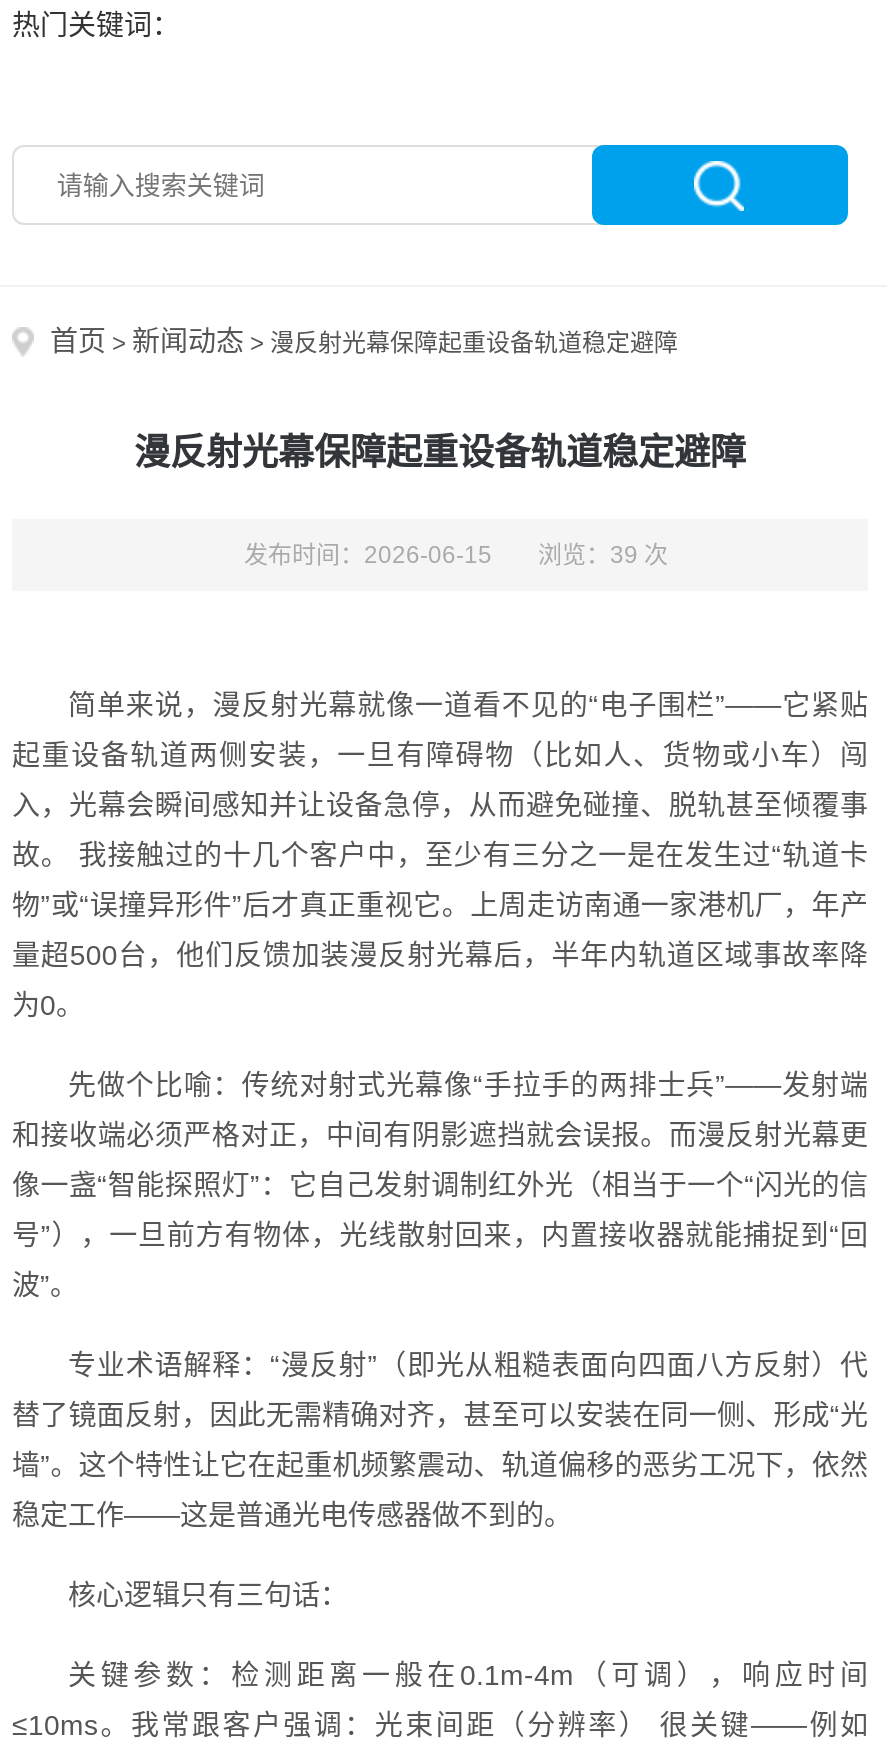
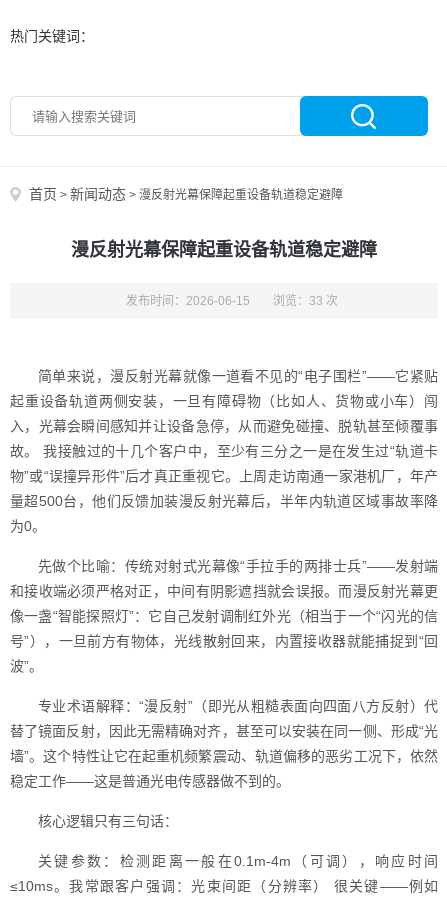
[244,541,668,569] 发布时间：2026-06-15 浏览：39 次 -> [126,294,338,308] 发布时间：2026-06-15 浏览：33 次

